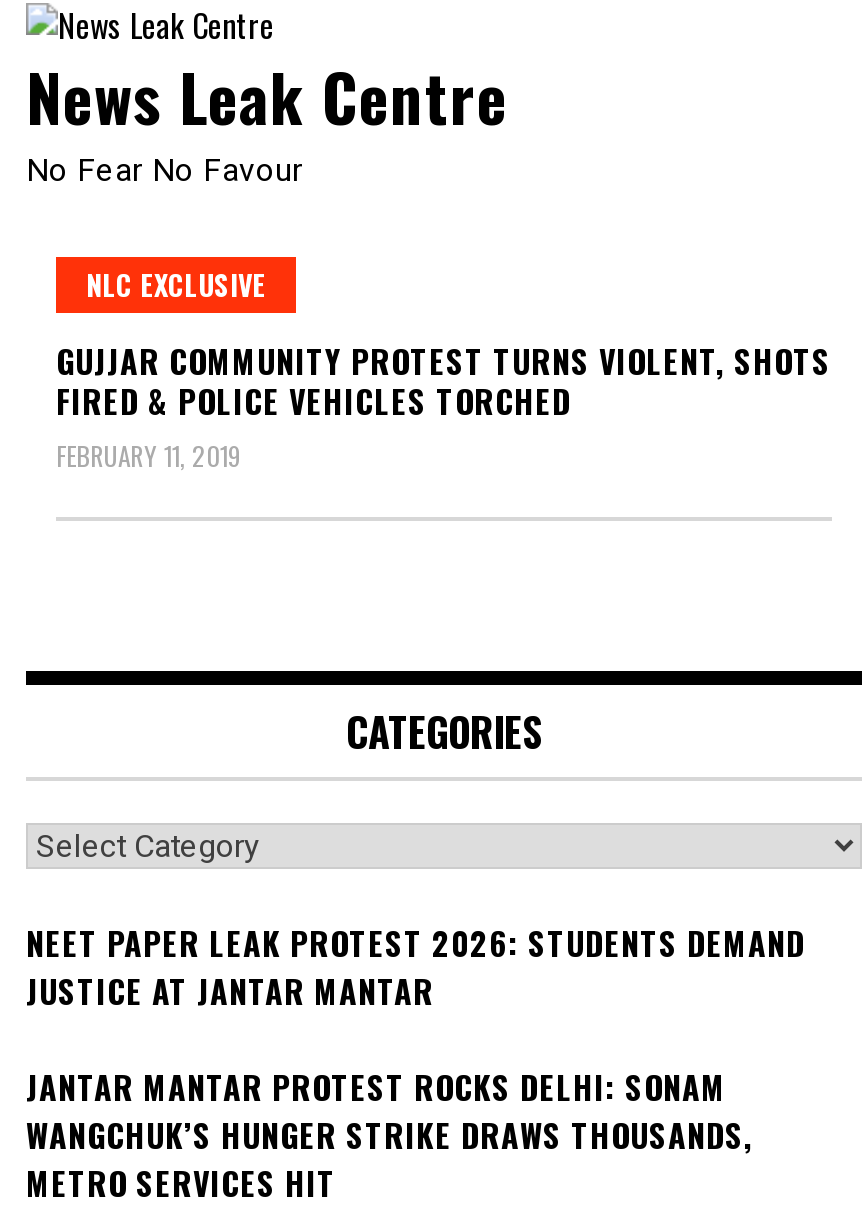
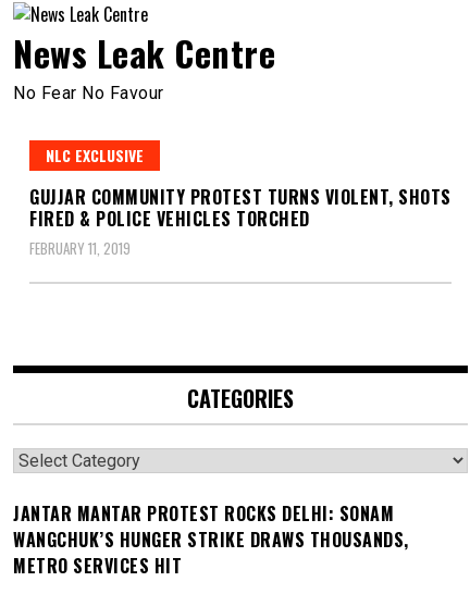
[26,919,805,1015] NEET PAPER LEAK PROTEST 2026: STUDENTS DEMAND | JUSTICE AT JANTAR MANTAR -> none

